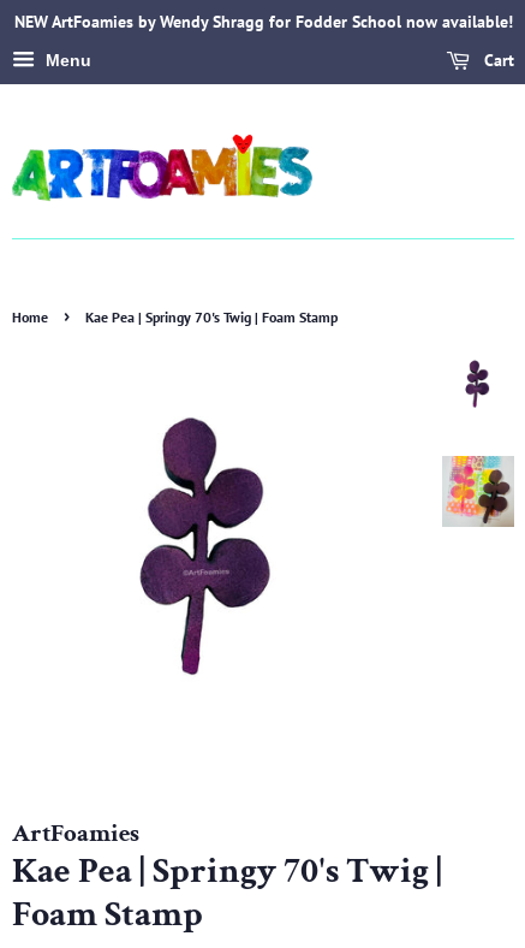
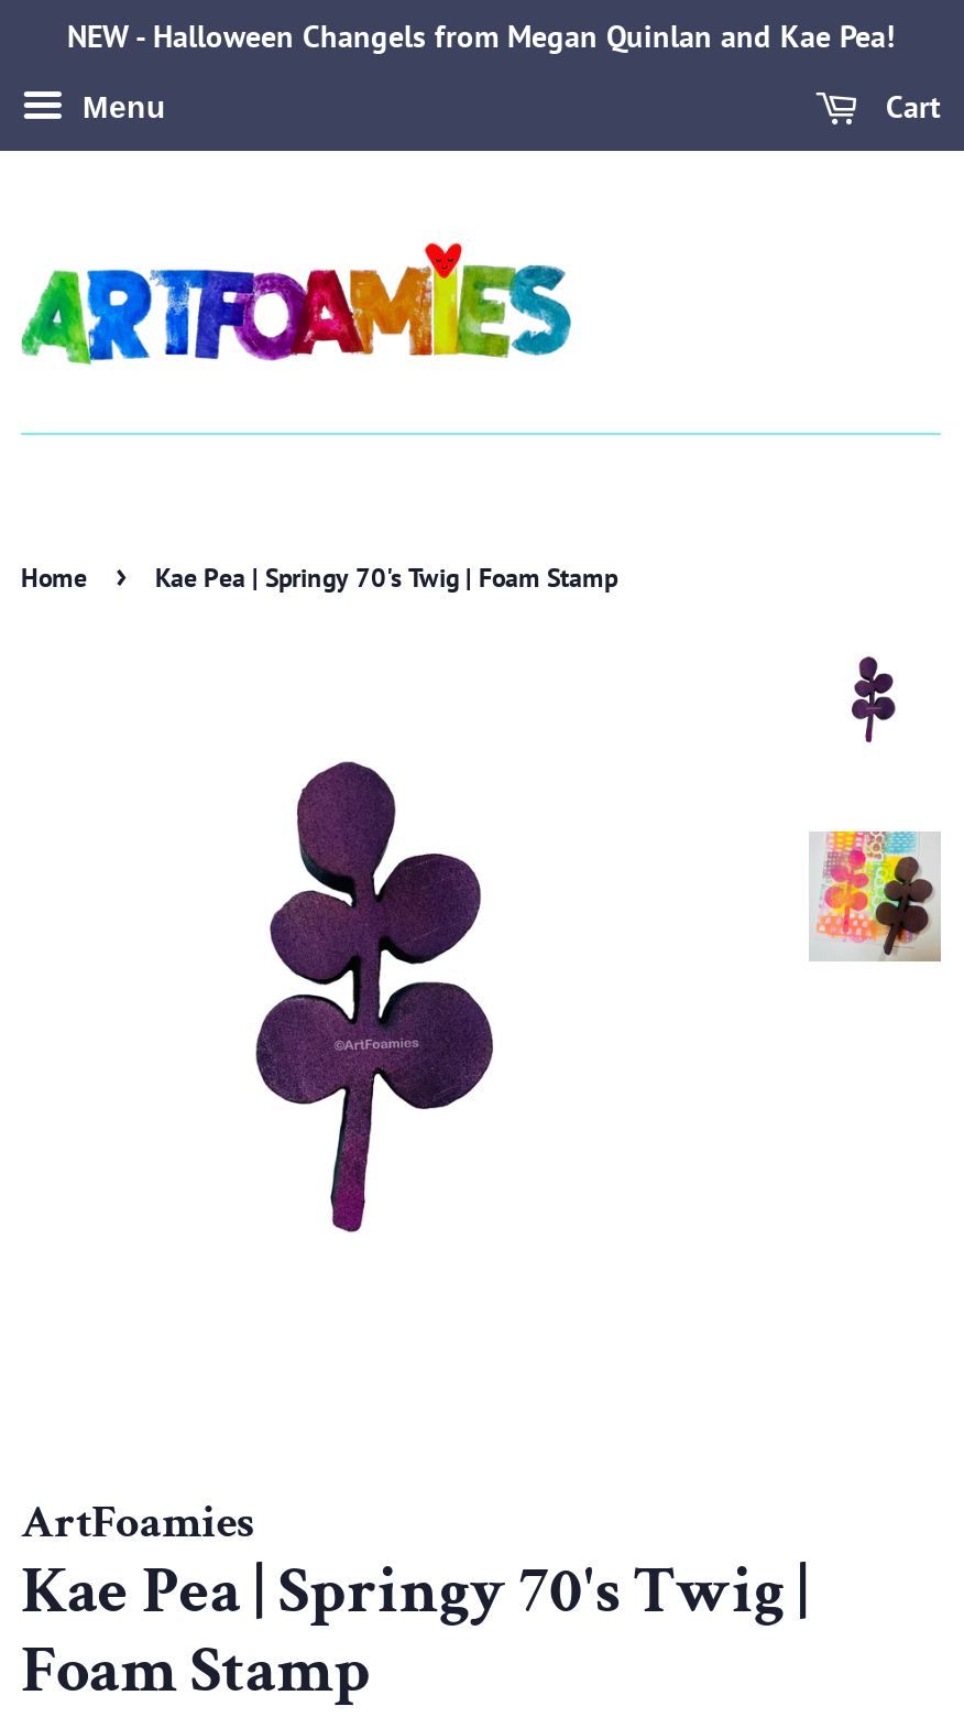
[14,11,512,32] NEW ArtFoamies by Wendy Shragg for Fodder School now available! -> [67,17,895,56] NEW - Halloween Changels from Megan Quinlan and Kae Pea!

